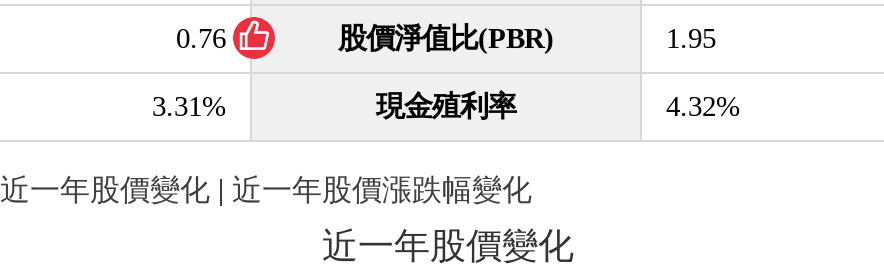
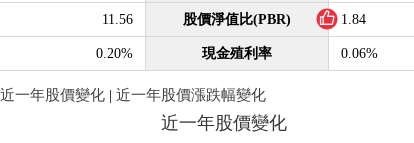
[176,22,226,54] 0.76 -> [102,11,133,27] 11.56
[666,22,716,54] 1.95 -> [341,11,366,27] 1.84
[152,90,226,122] 3.31% -> [96,45,133,61] 0.20%
[666,90,740,122] 4.32% -> [341,45,378,61] 0.06%

